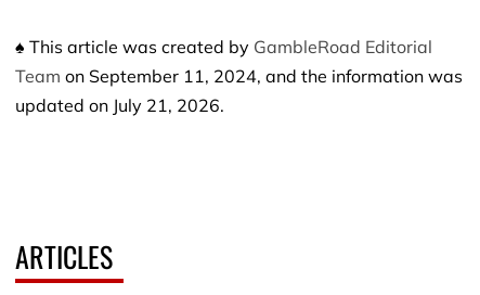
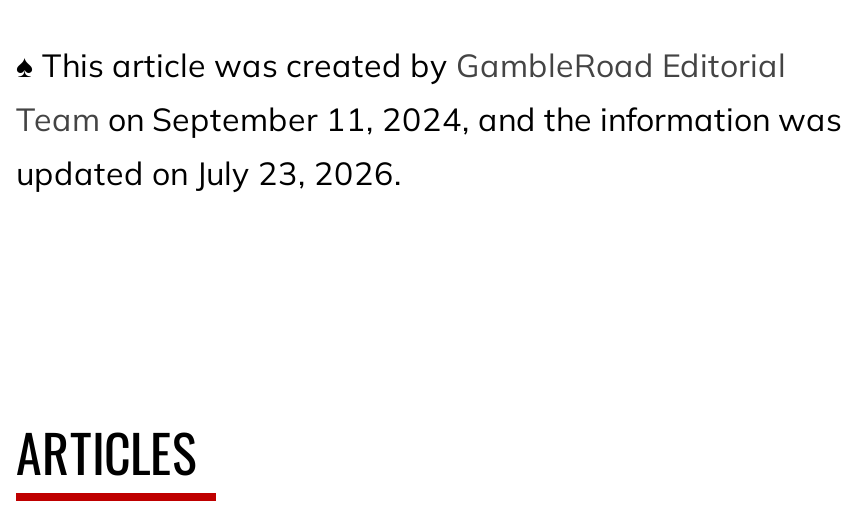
[15,94,224,116] updated on July 21, 2026. -> [16,153,402,193] updated on July 23, 2026.

